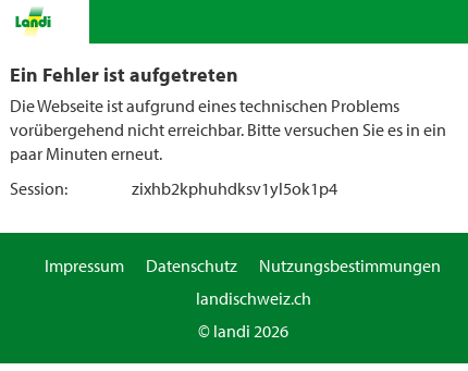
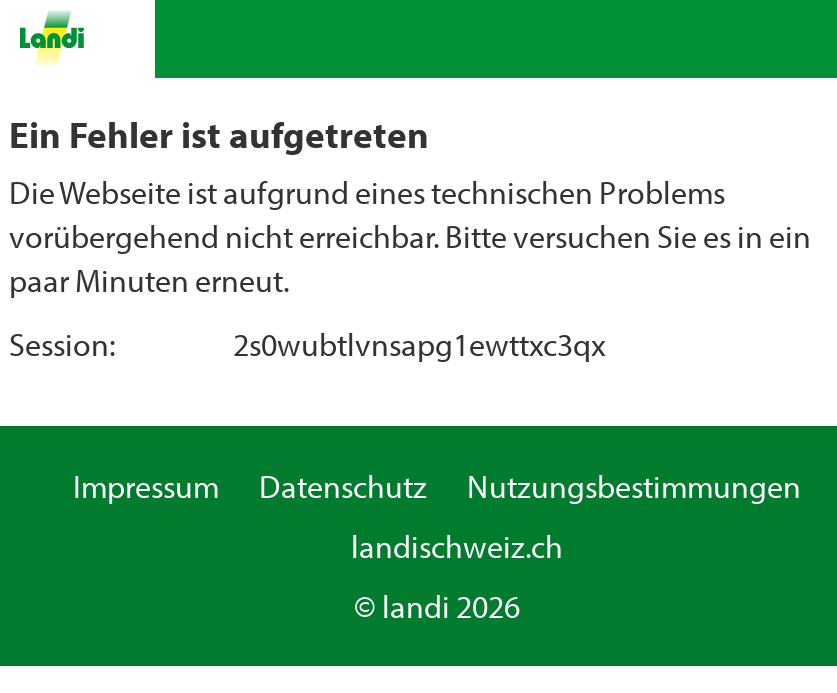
[132,177,337,199] zixhb2kphuhdksv1yl5ok1p4 -> [233,324,605,364] 2s0wubtlvnsapg1ewttxc3qx

